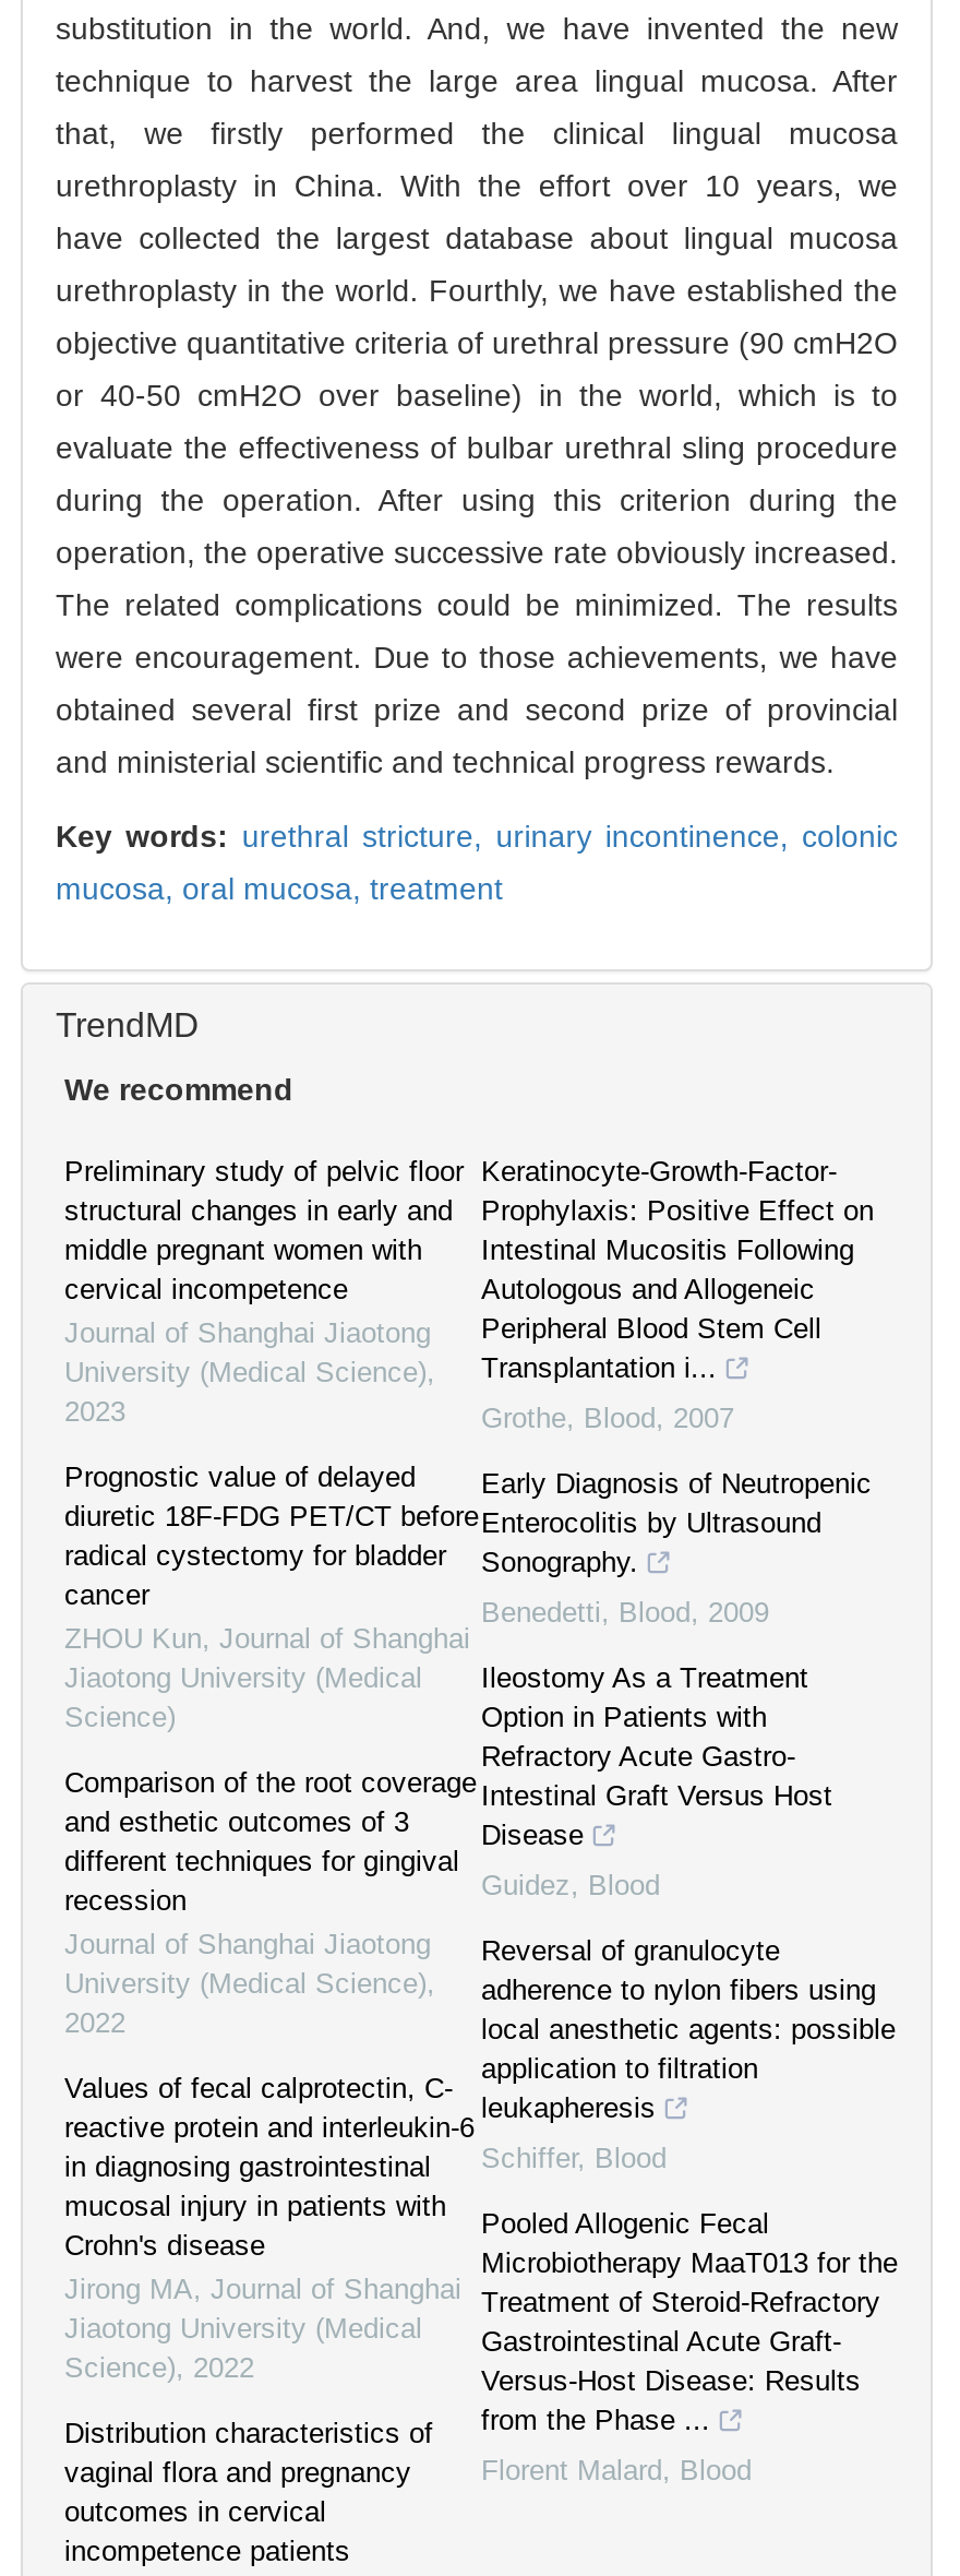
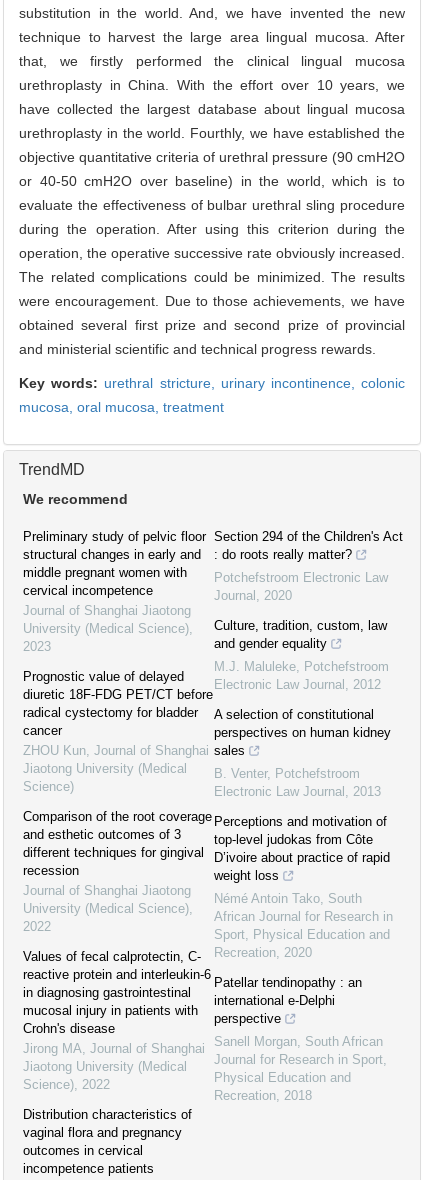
[481,1155,874,1385] Keratinocyte-Growth-Factor- | Prophylaxis: Positive Effect on | Intestinal Mucositis Following | Autologous and Allogeneic | Peripheral Blood Stem Cell | Transplantation i... -> [214,529,403,562] Section 294 of the Children's Act | : do roots really matter?
[481,1402,734,1435] Grothe, Blood, 2007 -> [214,570,388,603] Potchefstroom Electronic Law | Journal, 2020
[481,1468,872,1579] Early Diagnosis of Neutropenic | Enterocolitis by Ultrasound | Sonography. -> [214,618,387,651] Culture, tradition, custom, law | and gender equality
[481,1596,769,1629] Benedetti, Blood, 2009 -> [214,659,389,692] M.J. Maluleke, Potchefstroom | Electronic Law Journal, 2012
[481,1662,832,1852] Ileostomy As a Treatment | Option in Patients with | Refractory Acute Gastro- | Intestinal Graft Versus Host | Disease -> [214,707,391,758] A selection of constitutional | perspectives on human kidney | sales
[481,1869,660,1902] Guidez, Blood -> [214,766,381,799] B. Venter, Potchefstroom | Electronic Law Journal, 2013
[481,1935,896,2125] Reversal of granulocyte | adherence to nylon fibers using | local anesthetic agents: possible | application to filtration | leukapheresis -> [214,814,390,883] Perceptions and motivation of | top-level judokas from Côte | D’ivoire about practice of rapid | weight loss
[481,2142,667,2175] Schiffer, Blood -> [214,891,393,960] Némé Antoin Tako, South | African Journal for Research in | Sport, Physical Education and | Recreation, 2020
[481,2208,898,2437] Pooled Allogenic Fecal | Microbiotherapy MaaT013 for the | Treatment of Steroid-Refractory | Gastrointestinal Acute Graft- | Versus-Host Disease: Results | from the Phase ... -> [214,975,362,1026] Patellar tendinopathy : an | international e-Delphi | perspective
[481,2454,752,2487] Florent Malard, Blood -> [214,1034,387,1103] Sanell Morgan, South African | Journal for Research in Sport, | Physical Education and | Recreation, 2018

